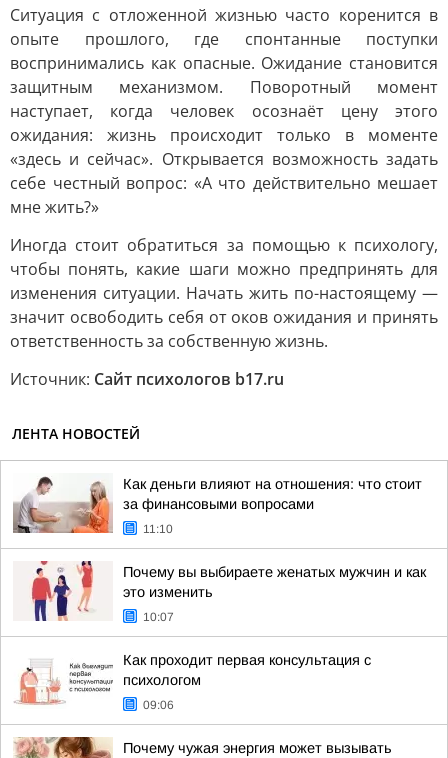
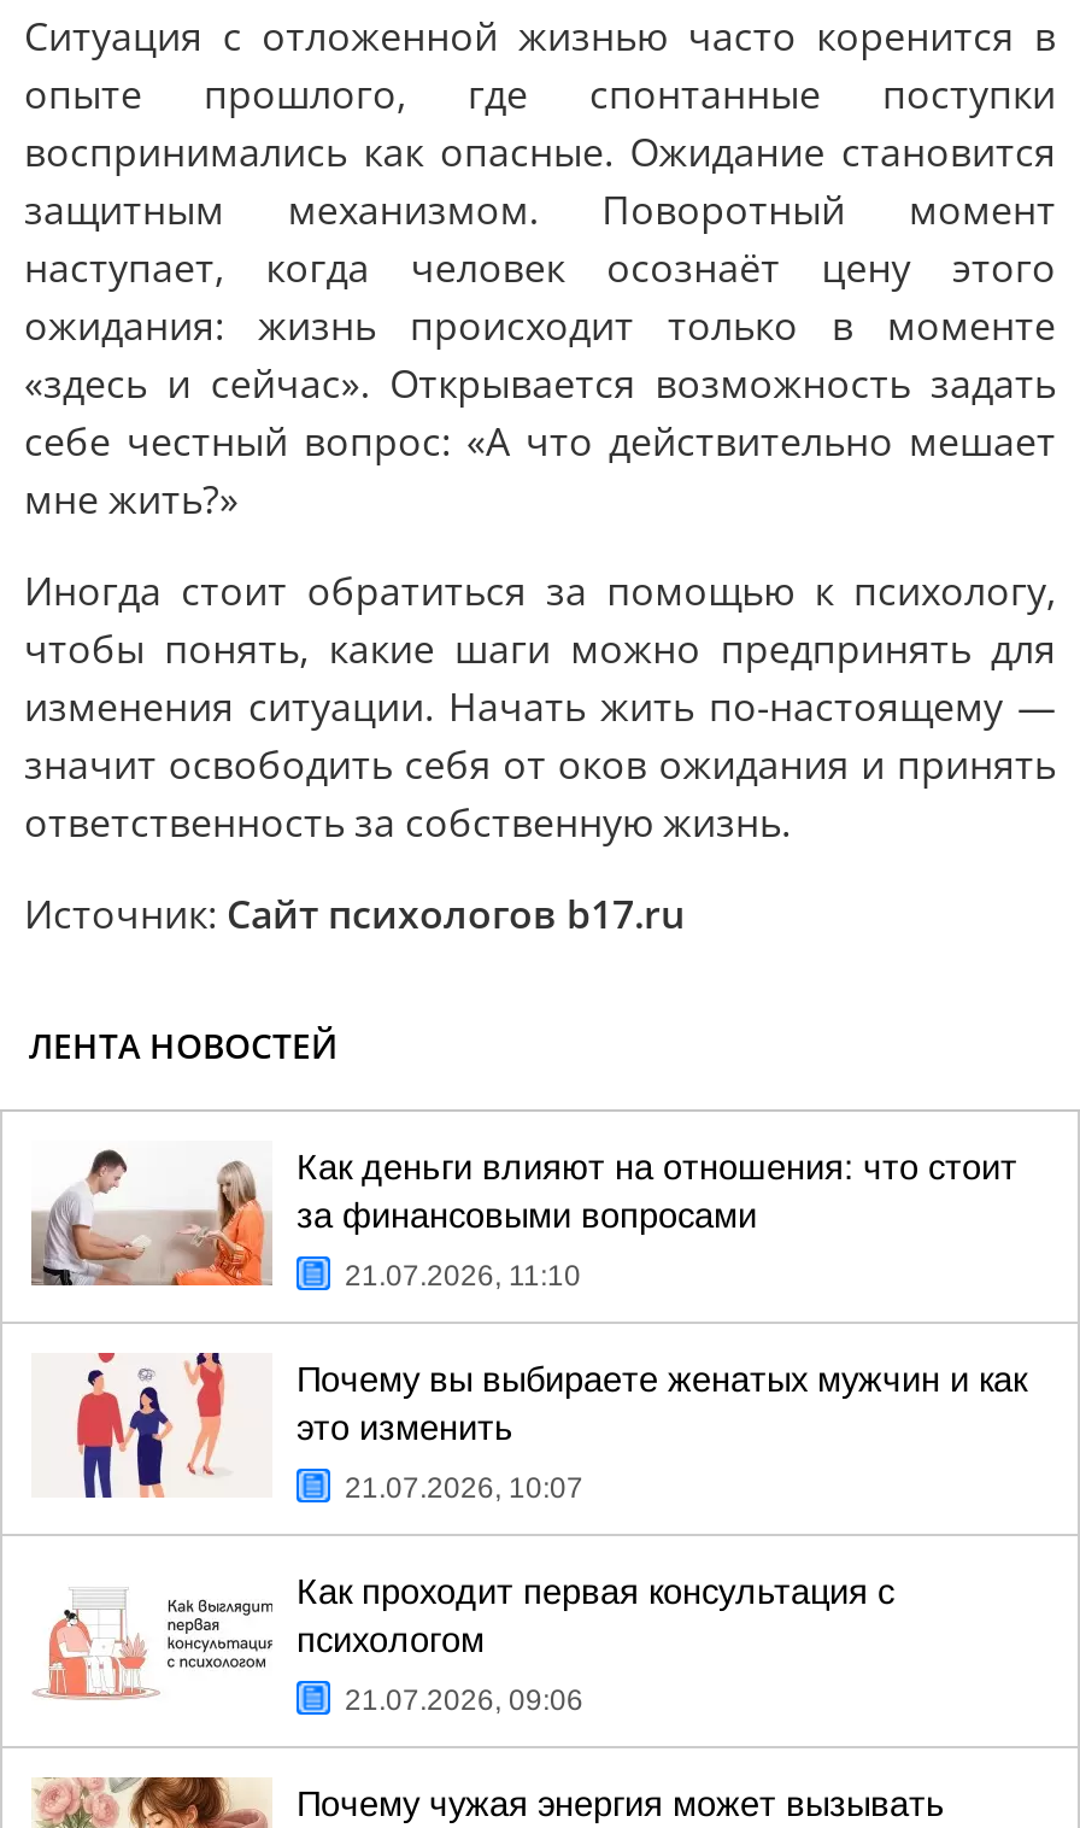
[143,522,173,536] 11:10 -> [345,1259,581,1293] 21.07.2026, 11:10
[143,610,174,624] 10:07 -> [345,1471,583,1505] 21.07.2026, 10:07
[143,698,174,712] 09:06 -> [345,1683,583,1717] 21.07.2026, 09:06

